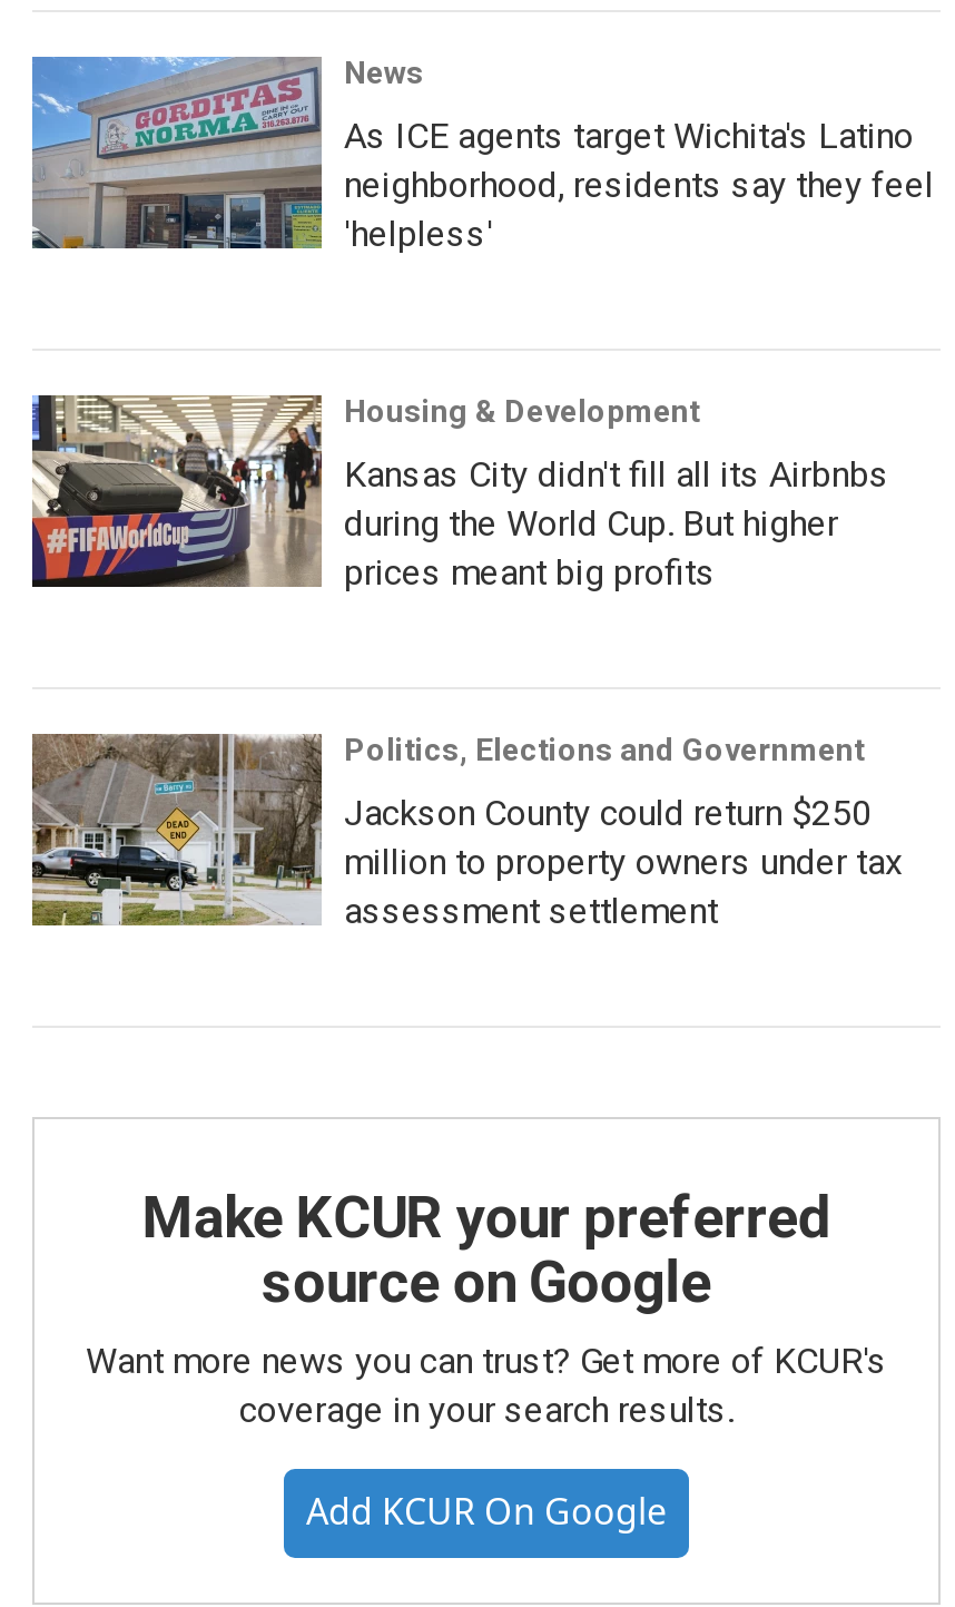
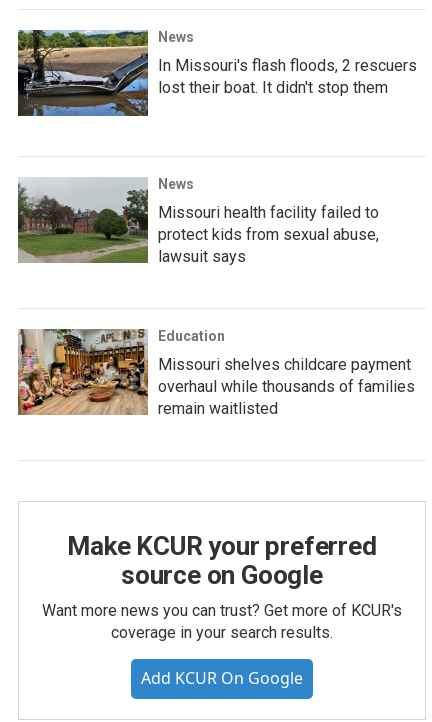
[30,55,934,255] [image] | As ICE agents target Wichita's Latino | neighborhood, residents say they feel | 'helpless' -> [17,29,417,117] [image] | In Missouri's flash floods, 2 rescuers | lost their boat. It didn't stop them
[30,393,700,589] [image] | Housing & Development -> [17,176,194,263] [image] | News
[344,453,889,594] Kansas City didn't fill all its Airbnbs | during the World Cup. But higher | prices meant big profits -> [158,203,379,266] Missouri health facility failed to | protect kids from sexual abuse, | lawsuit says
[30,732,865,928] [image] | Politics, Elections and Government -> [18,328,225,416] [image] | Education
[344,792,903,932] Jackson County could return $250 | million to property owners under tax | assessment settlement -> [158,355,415,418] Missouri shelves childcare payment | overhaul while thousands of families | remain waitlisted

